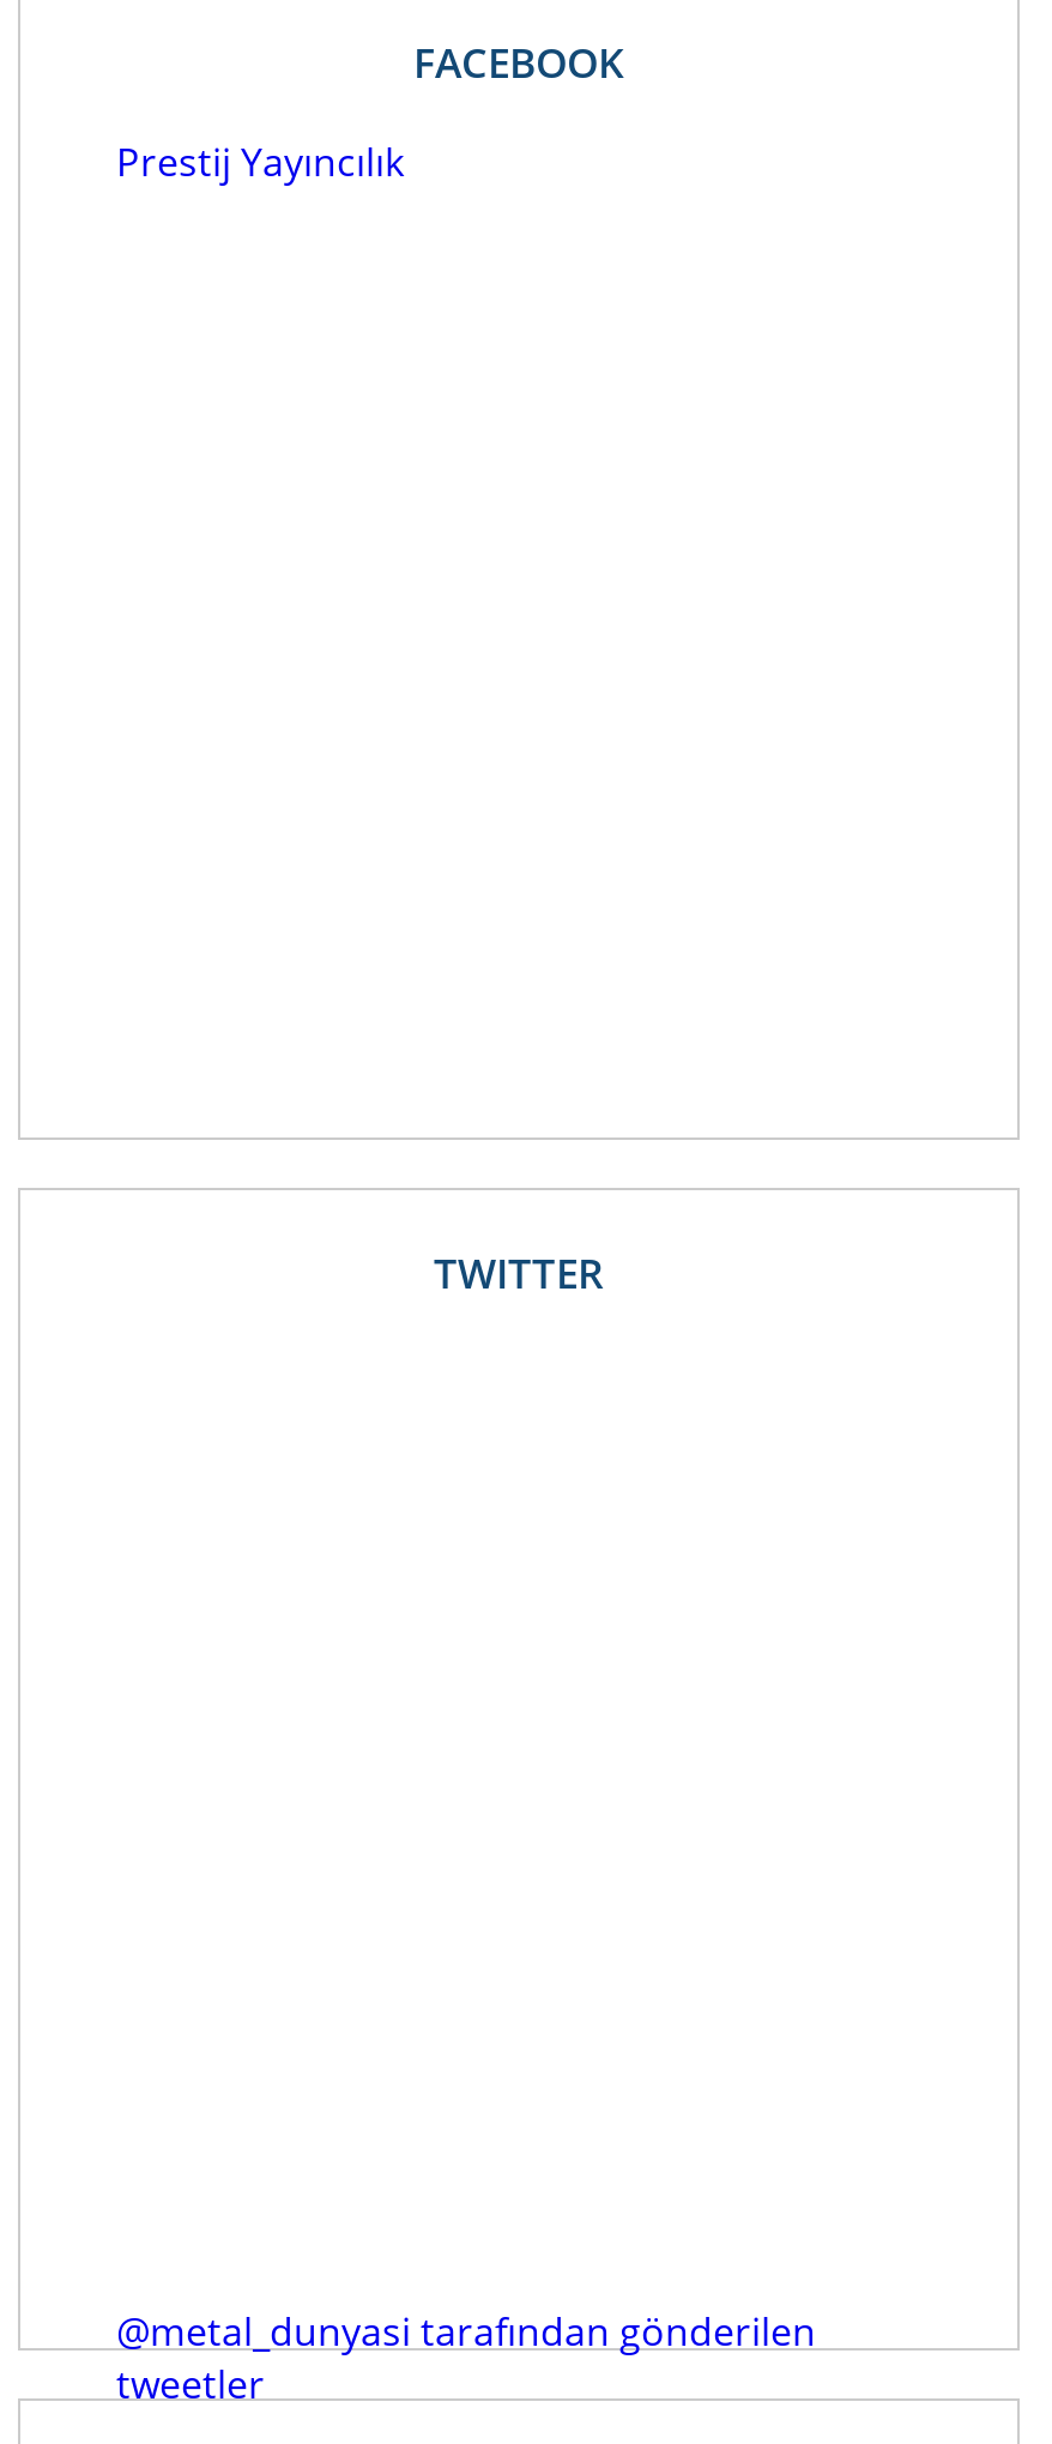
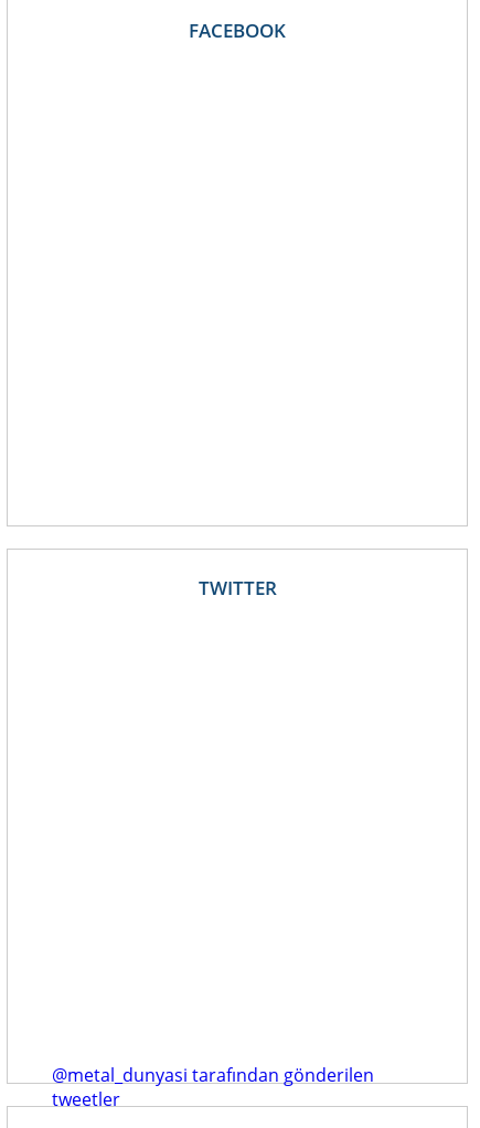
[116,136,404,189] Prestij Yayıncılık -> none

